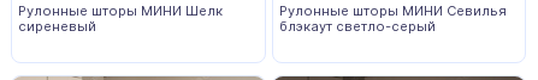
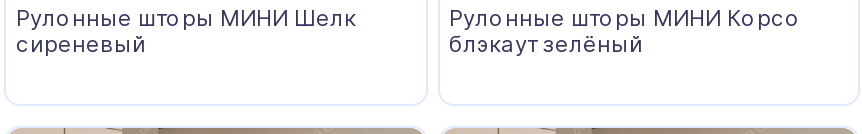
[279,2,506,19] Рулонные шторы МИНИ Севилья -> [449,3,801,31] Рулонные шторы МИНИ Корсо
[279,18,435,34] блэкаут светло-серый -> [449,29,643,57] блэкаут зелёный

